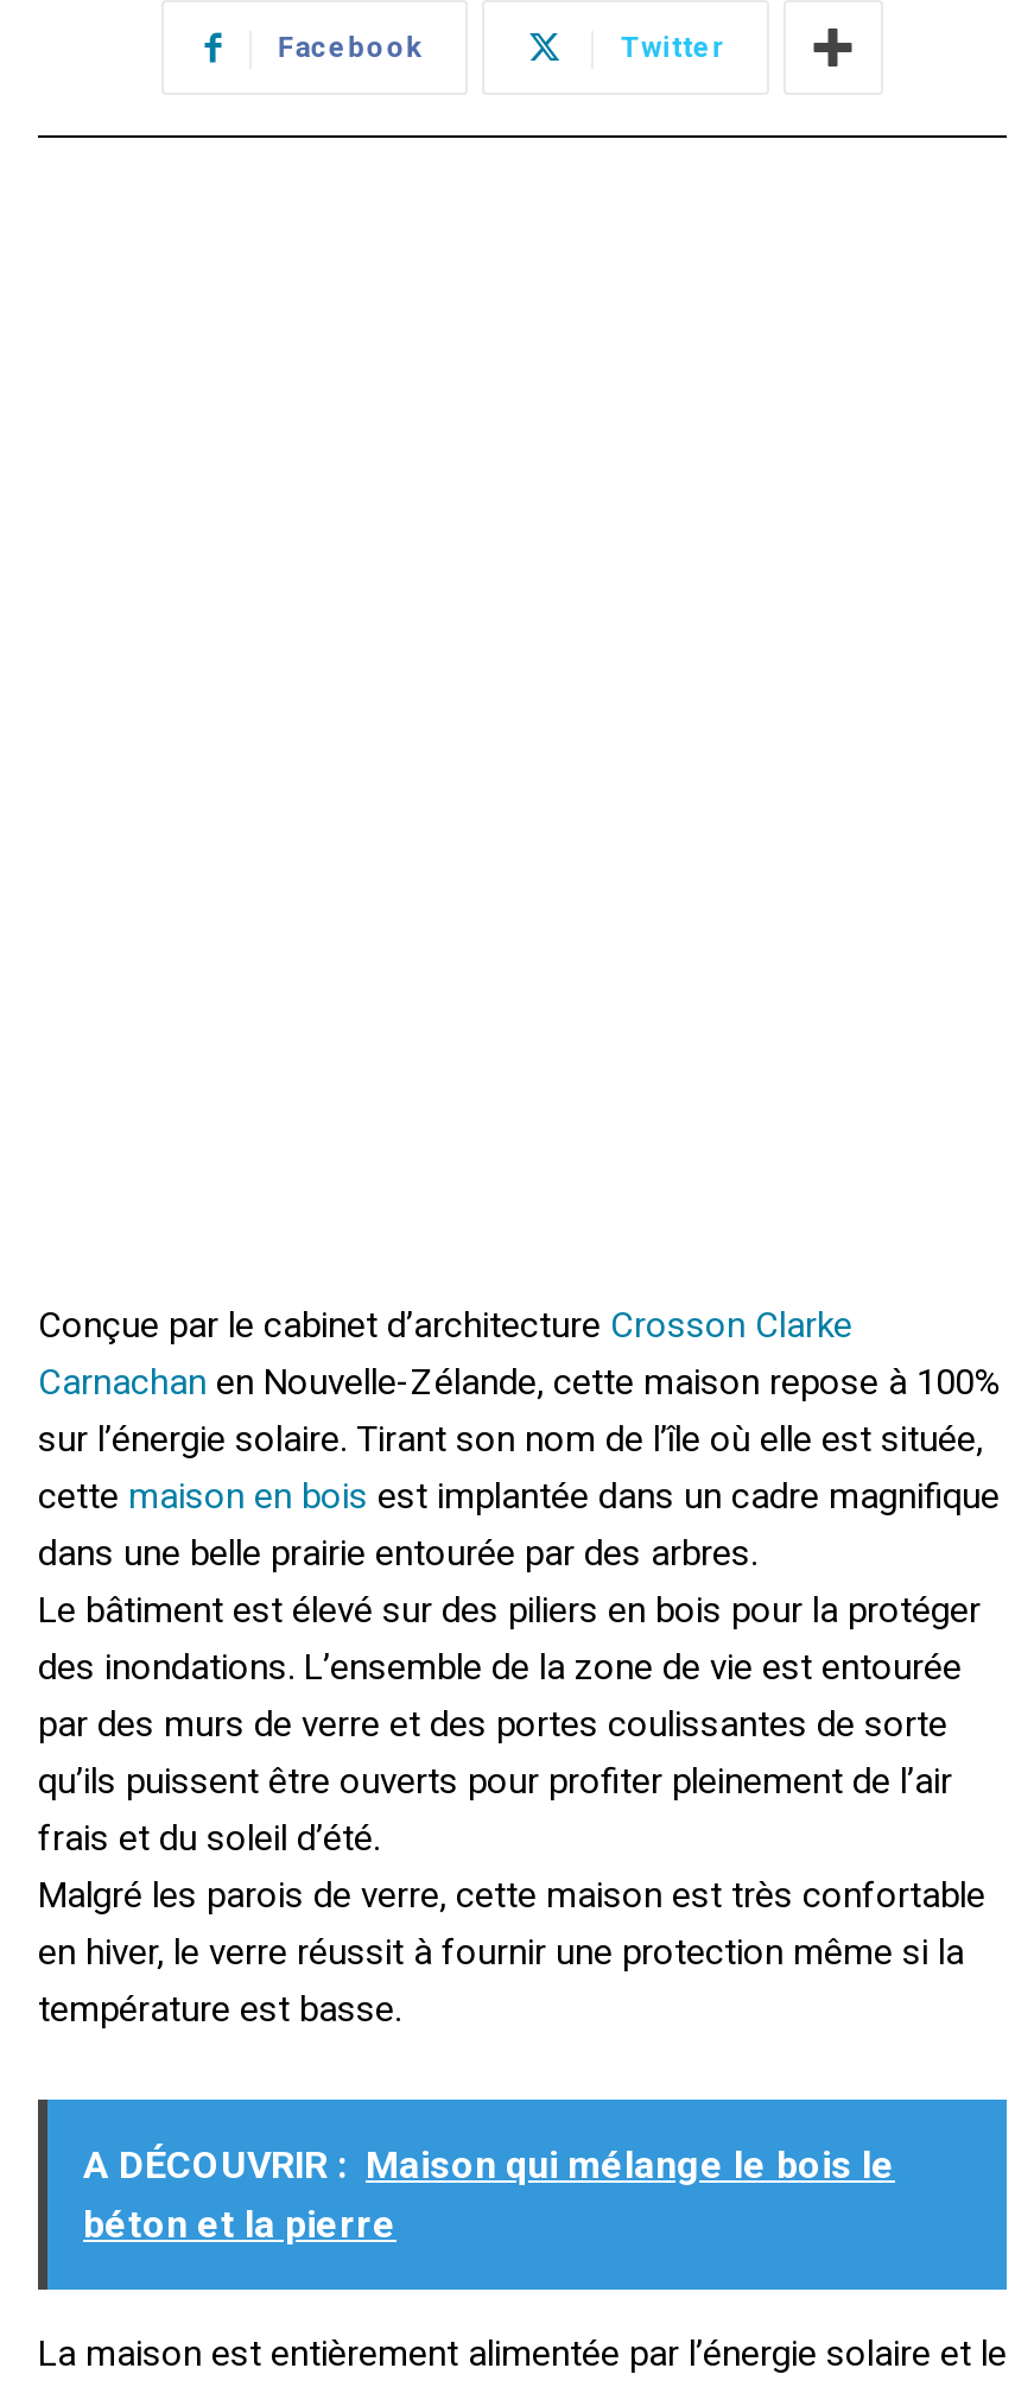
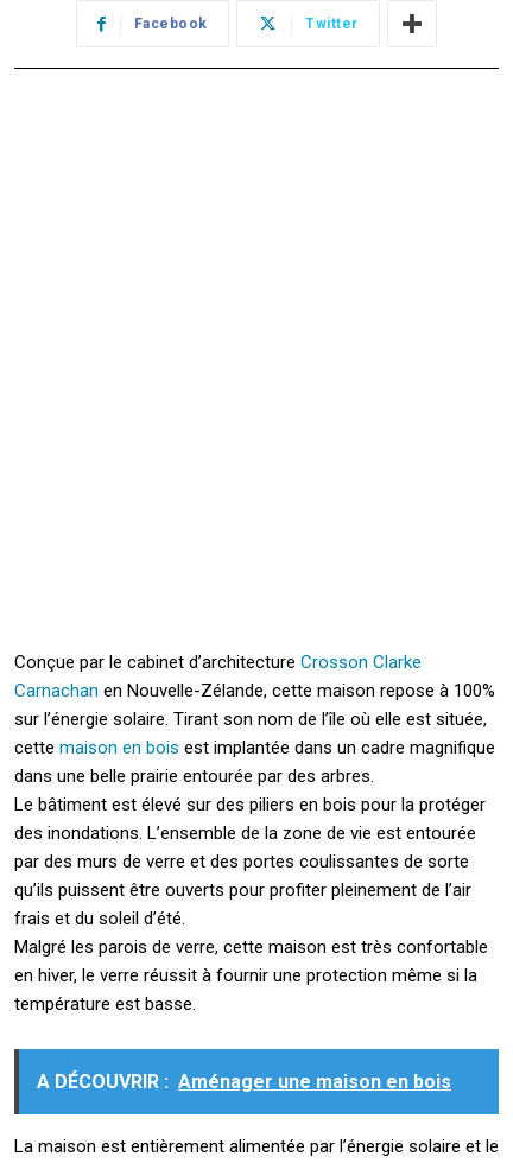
[83,2143,895,2248] A DÉCOUVRIR : Maison qui mélange le bois le | béton et la pierre -> [37,1071,451,1093] A DÉCOUVRIR : Aménager une maison en bois

